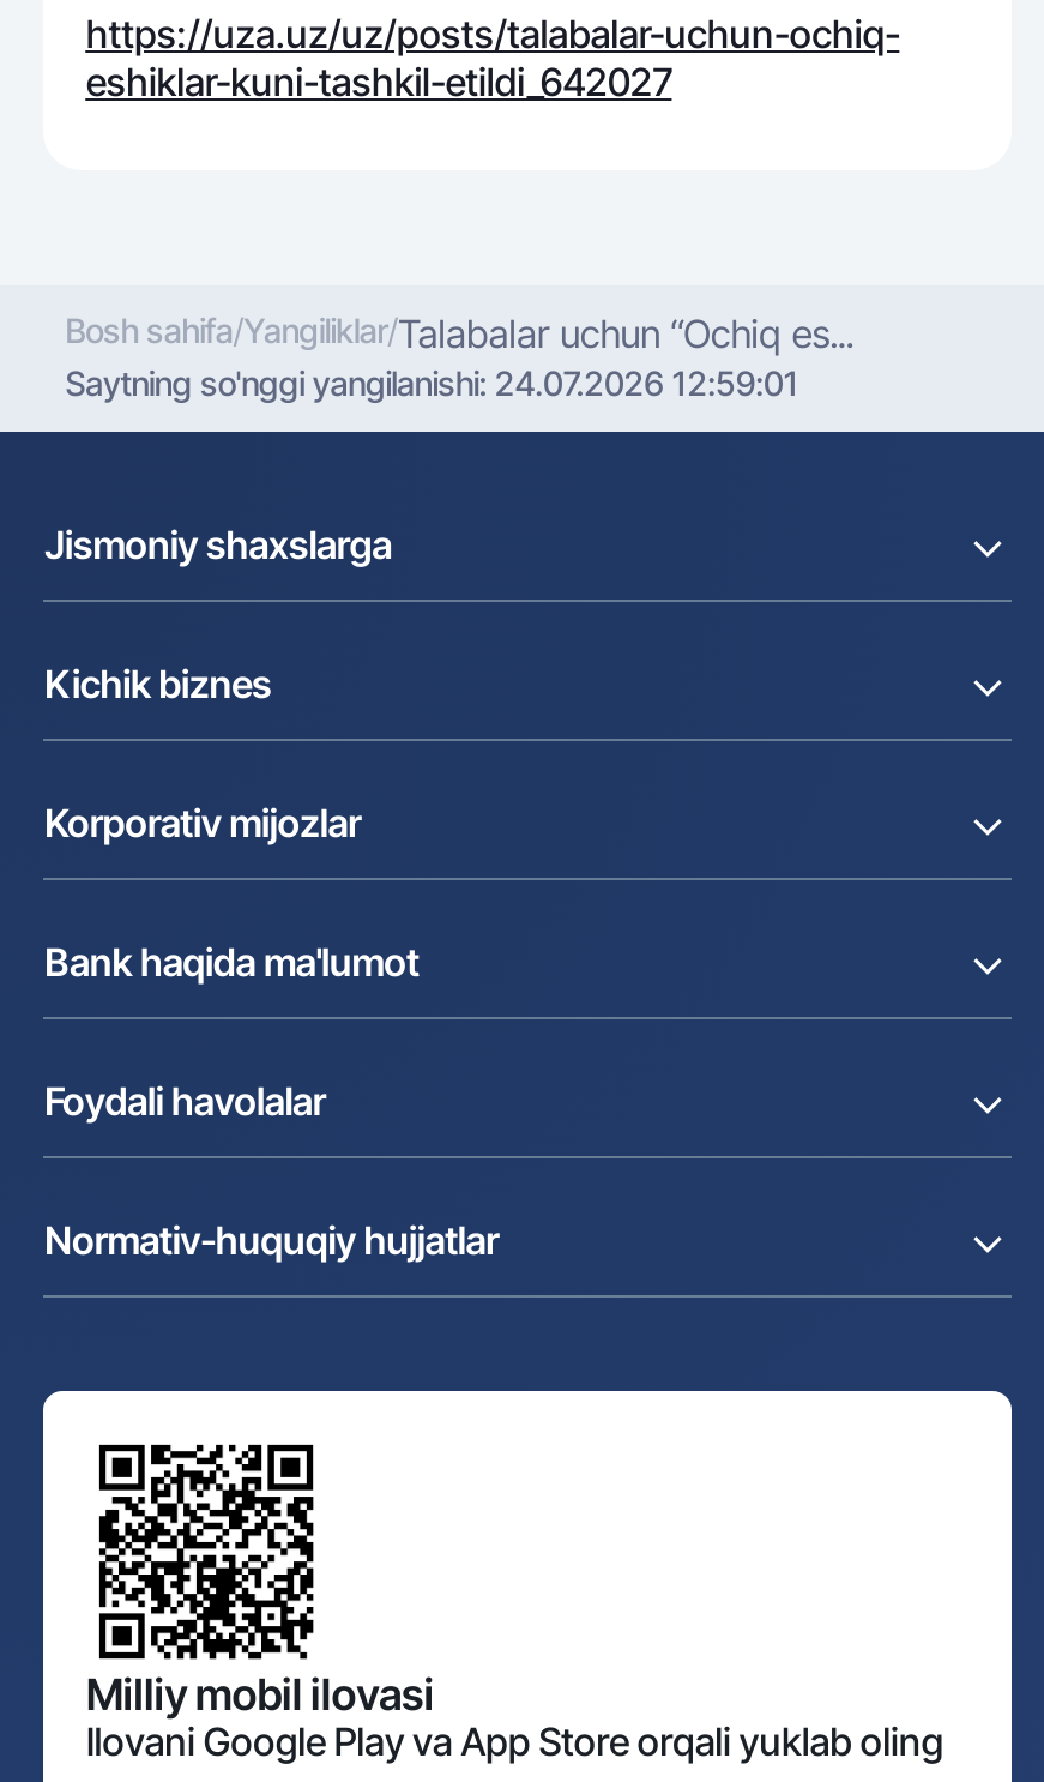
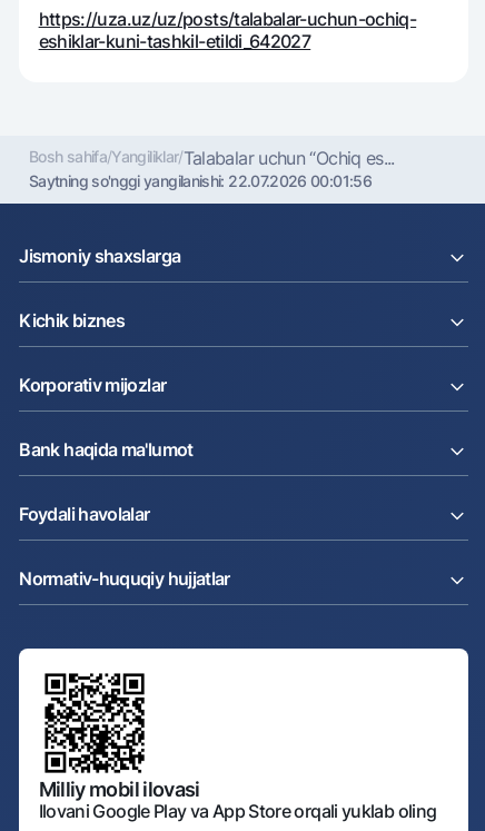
[65,362,798,403] Saytning so'nggi yangilanishi: 24.07.2026 12:59:01 -> [29,171,372,190] Saytning so'nggi yangilanishi: 22.07.2026 00:01:56

